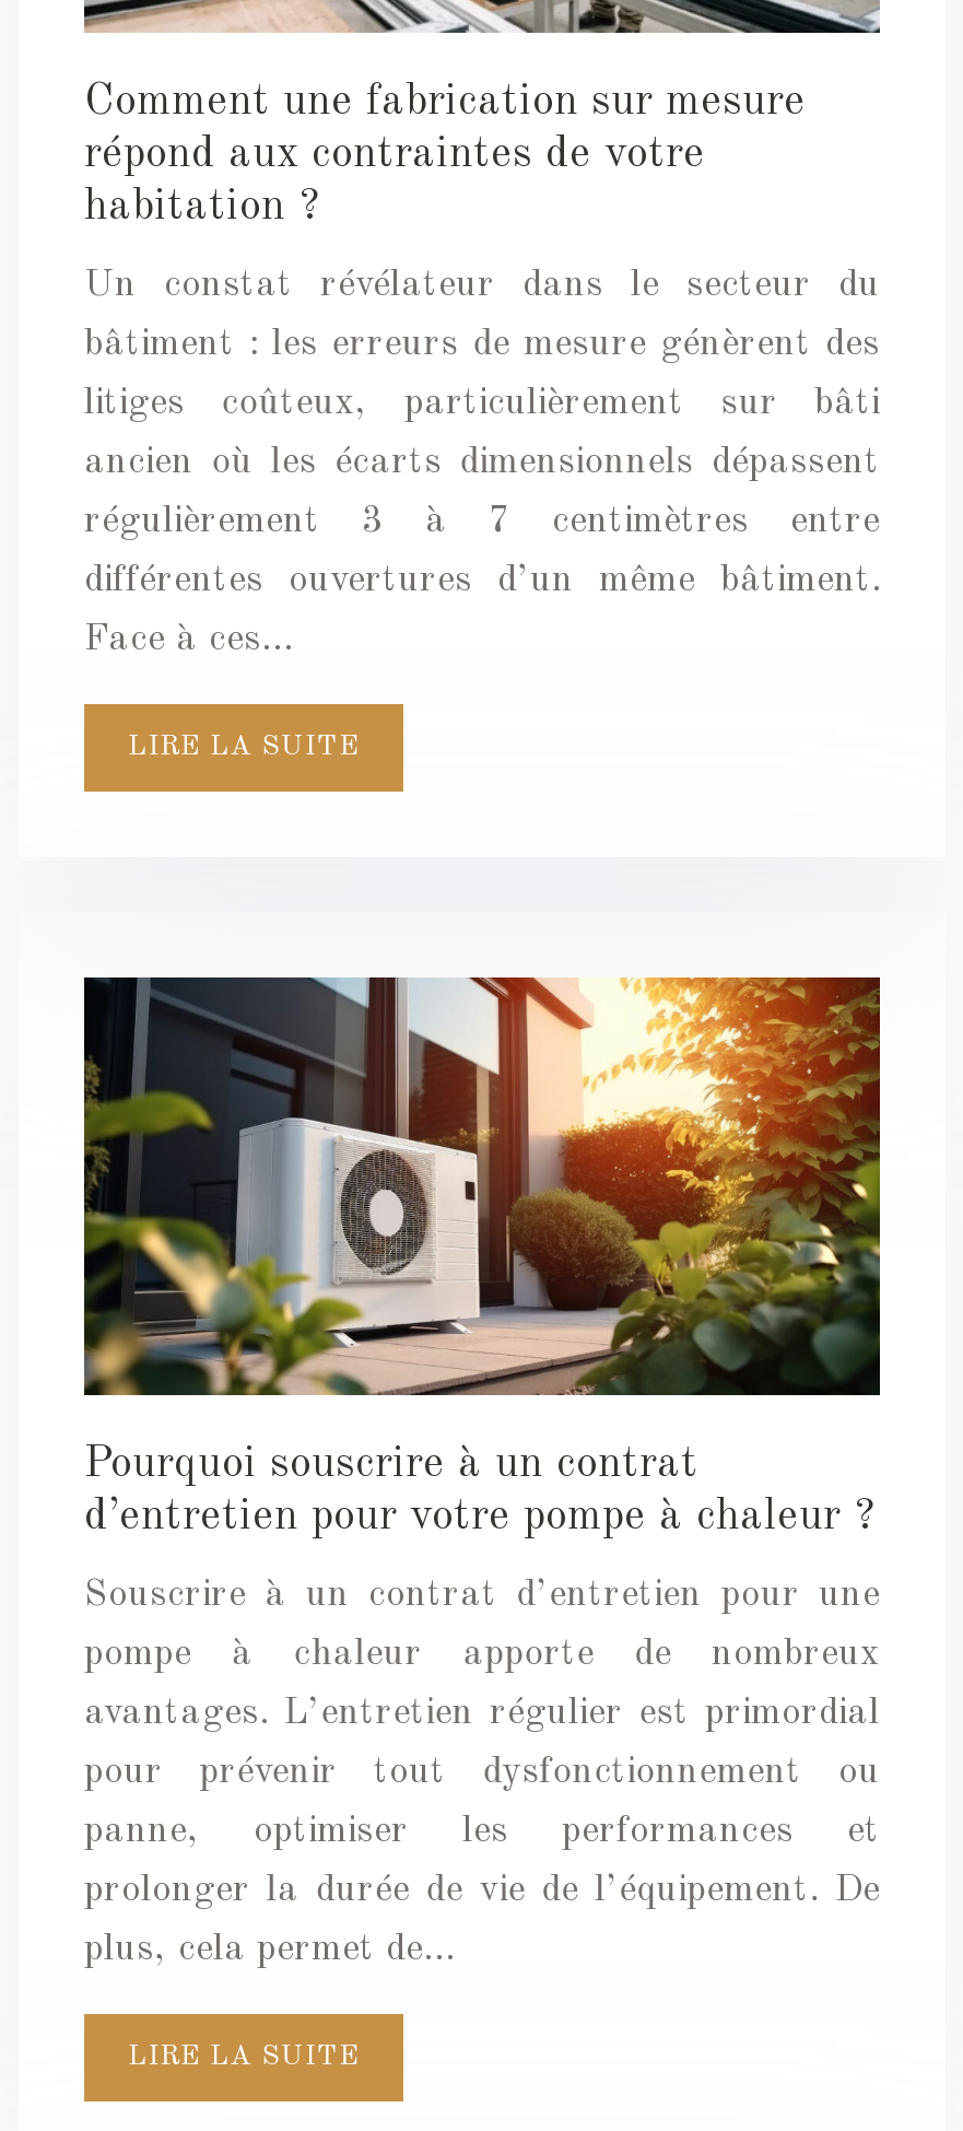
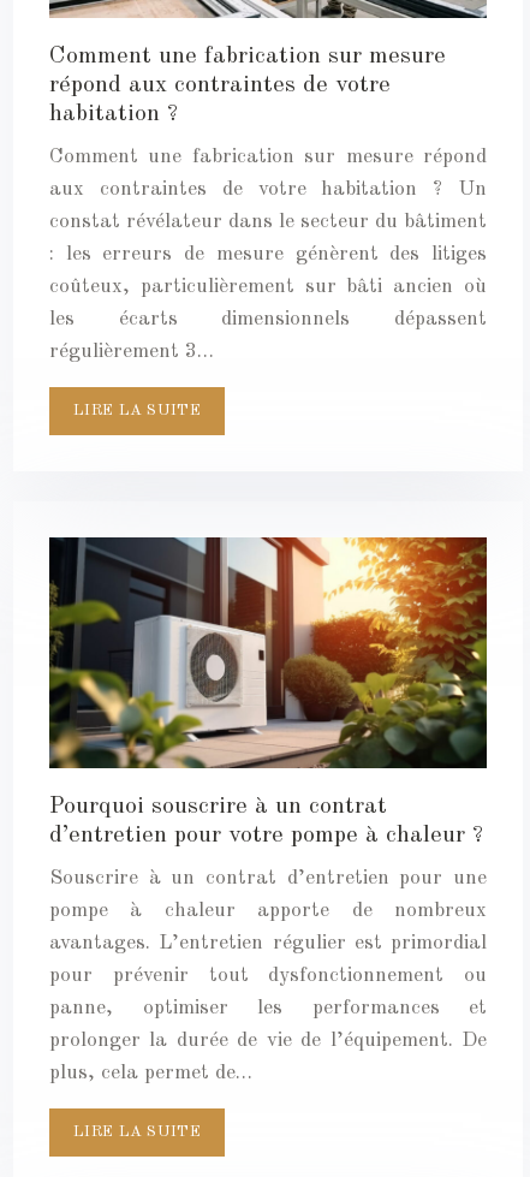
[84,267,880,304] Un constat révélateur dans le secteur du -> [49,147,487,167] Comment une fabrication sur mesure répond
[84,326,880,363] bâtiment : les erreurs de mesure génèrent des -> [49,179,487,200] aux contraintes de votre habitation ? Un
[84,385,880,422] litiges coûteux, particulièrement sur bâti -> [49,212,487,232] constat révélateur dans le secteur du bâtiment
[84,444,880,482] ancien où les écarts dimensionnels dépassent -> [49,244,487,265] : les erreurs de mesure génèrent des litiges
[84,503,880,541] régulièrement 3 à 7 centimètres entre -> [49,277,487,297] coûteux, particulièrement sur bâti ancien où
[84,562,880,600] différentes ouvertures d’un même bâtiment. -> [49,309,487,330] les écarts dimensionnels dépassent
[84,621,292,659] Face à ces… -> [49,342,214,362] régulièrement 3…

